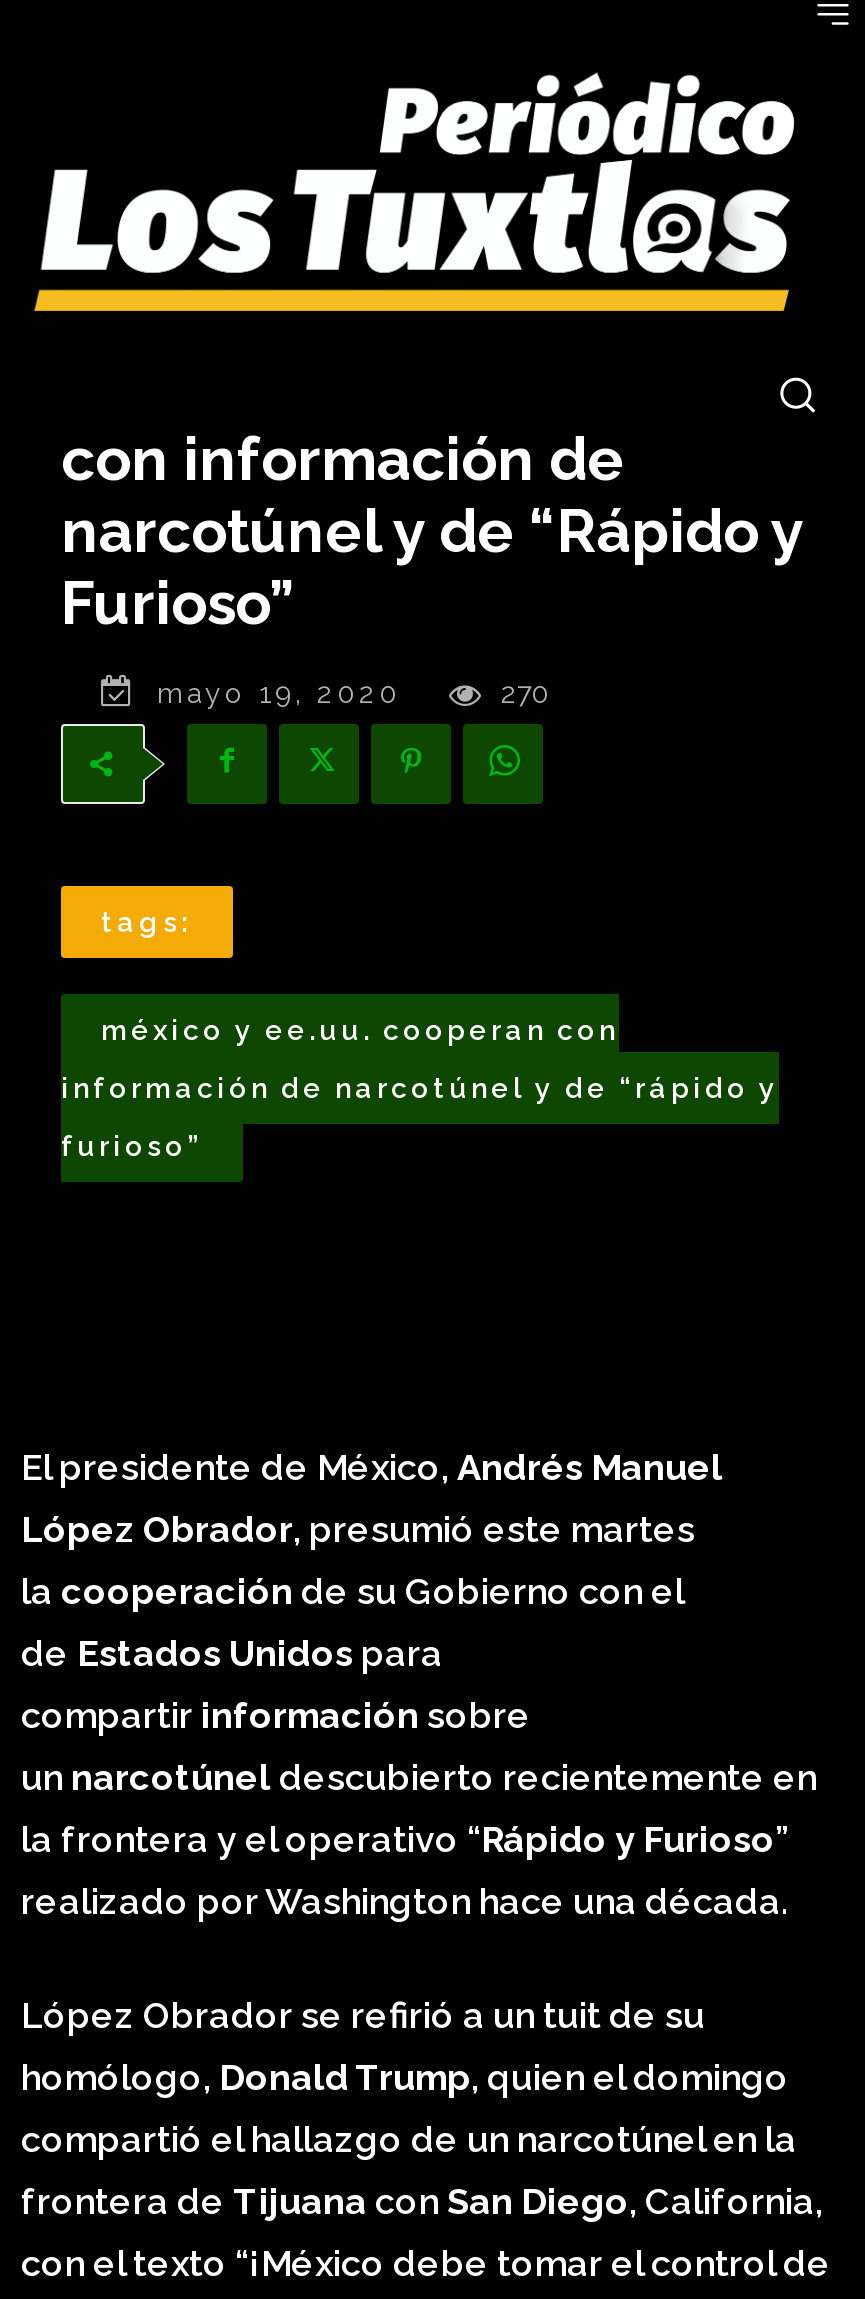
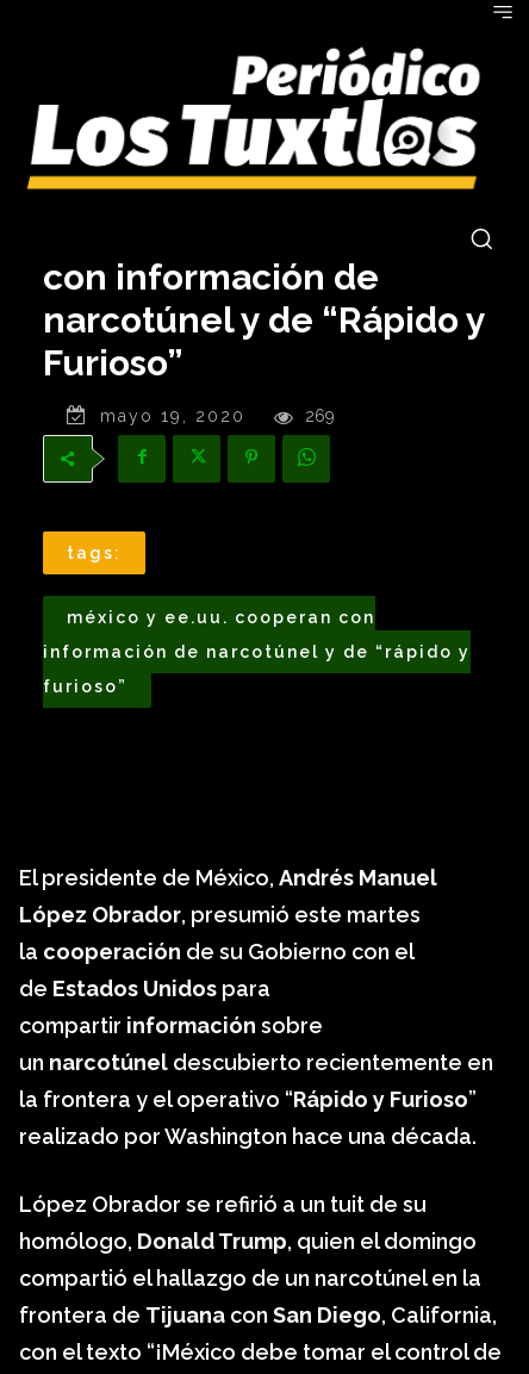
[501,677,549,709] 270 -> [305,407,335,426] 269

